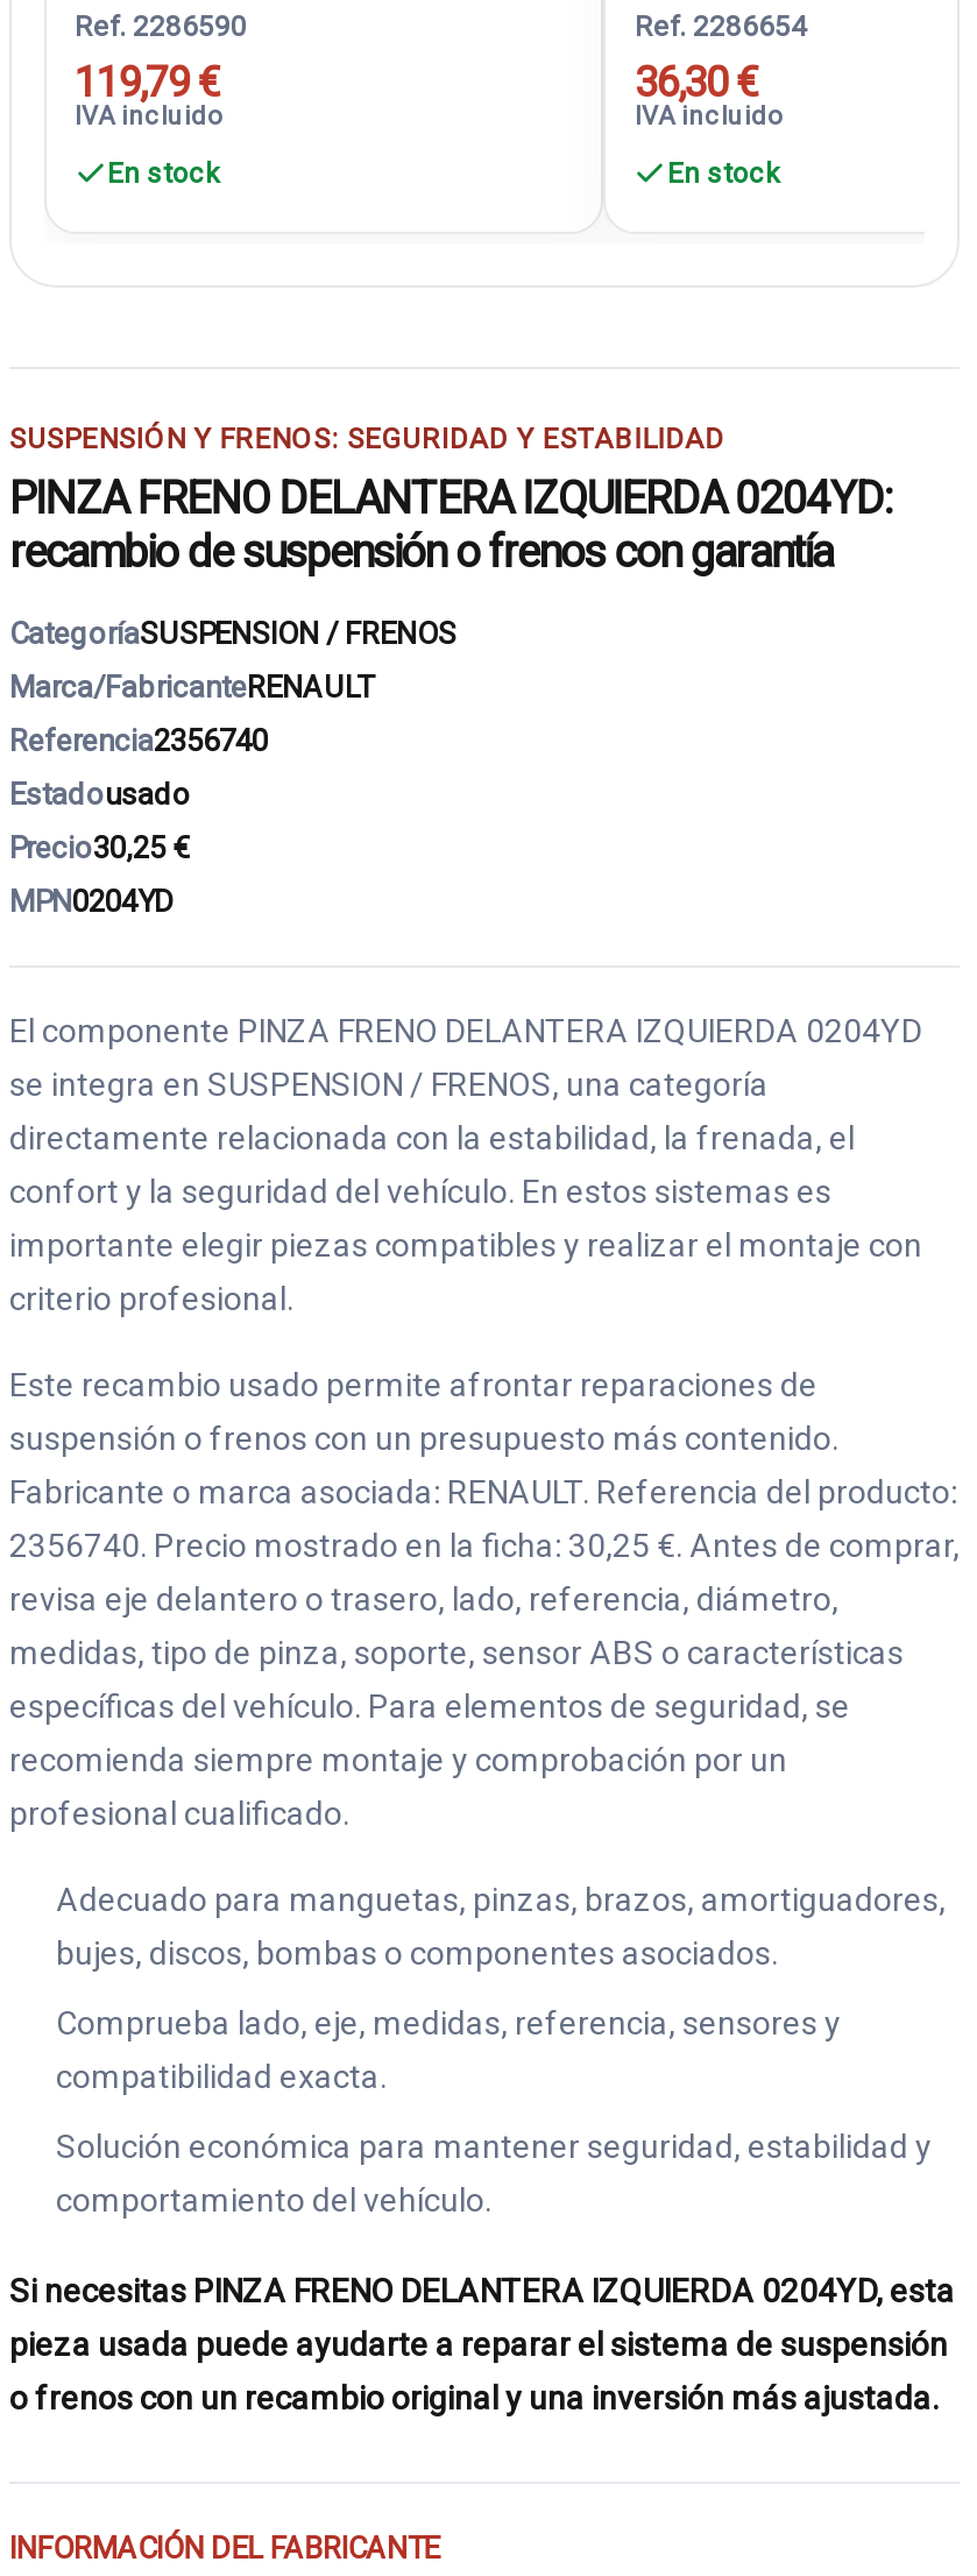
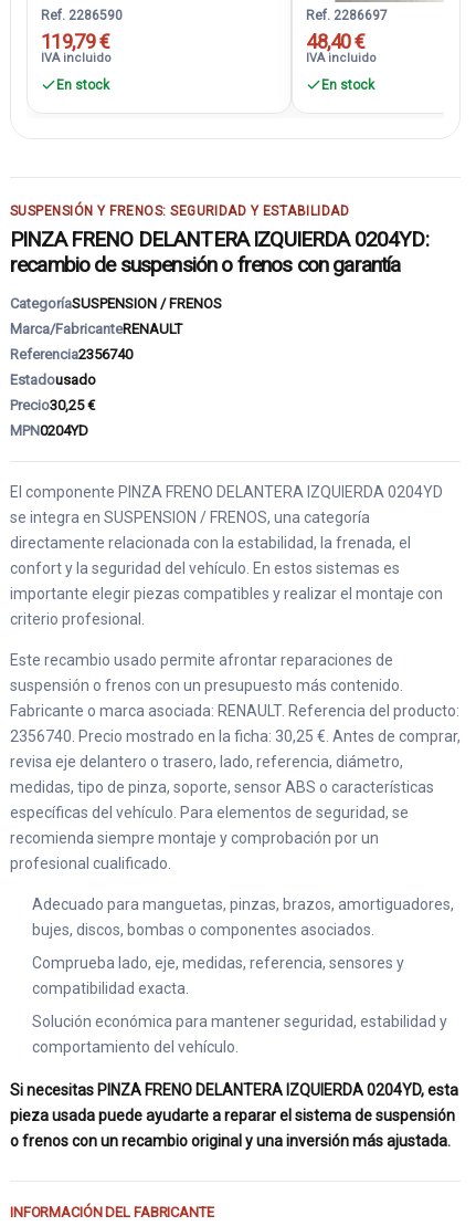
[635,10,807,106] Ref. 2286654 | 36,30 € -> [306,8,388,53] Ref. 2286697 | 48,40 €

